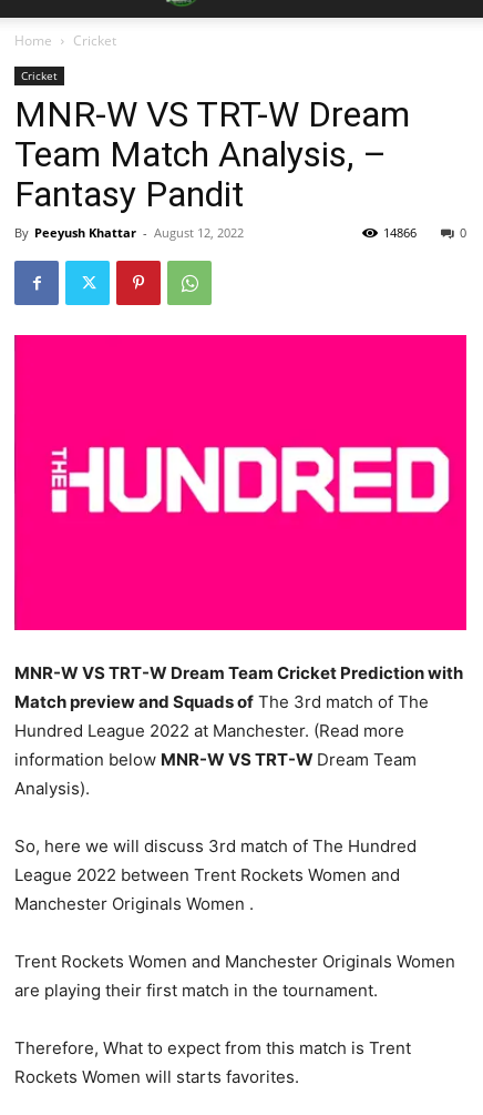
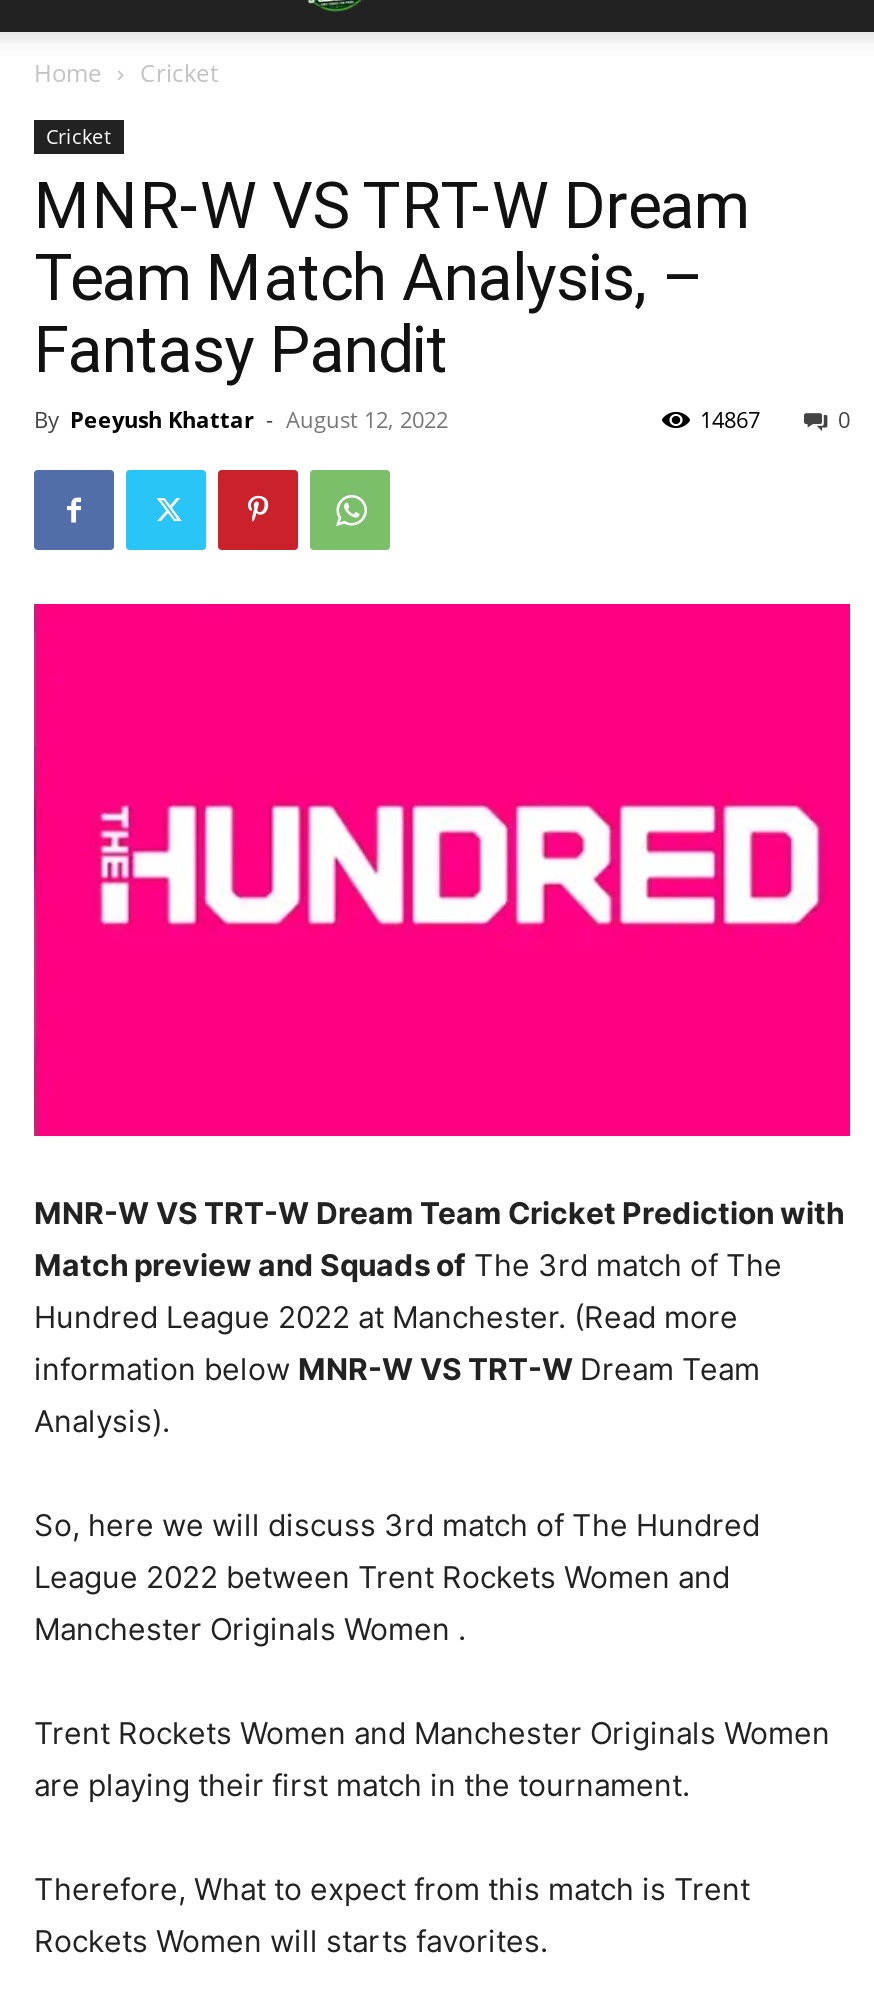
[383,224,417,241] 14866 -> [700,404,760,434] 14867

